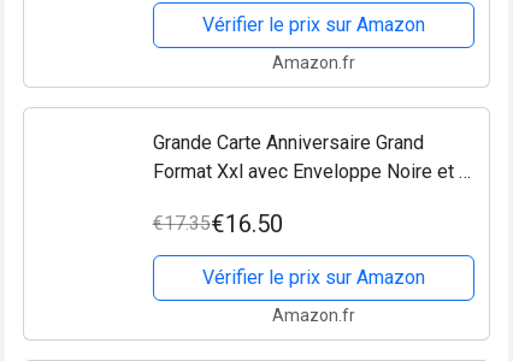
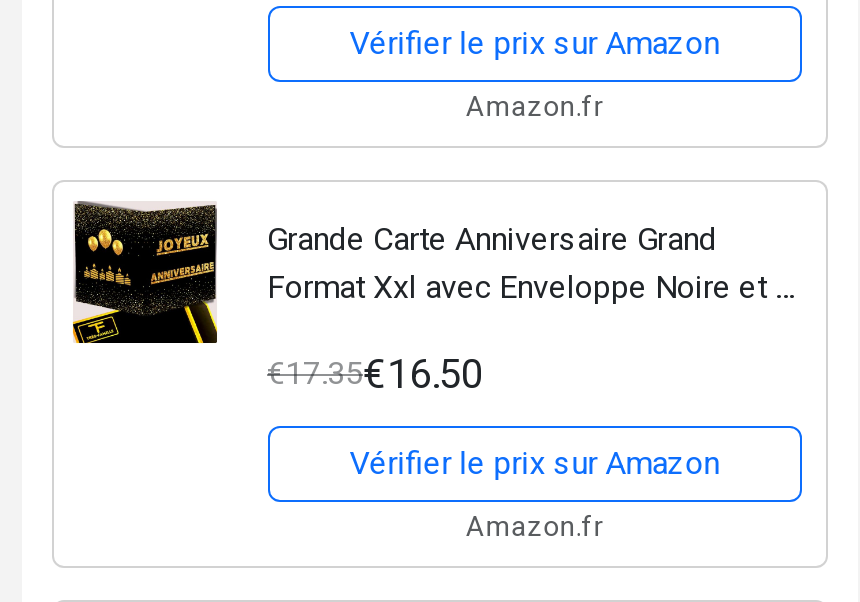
none -> [70,200,220,346] [image]

